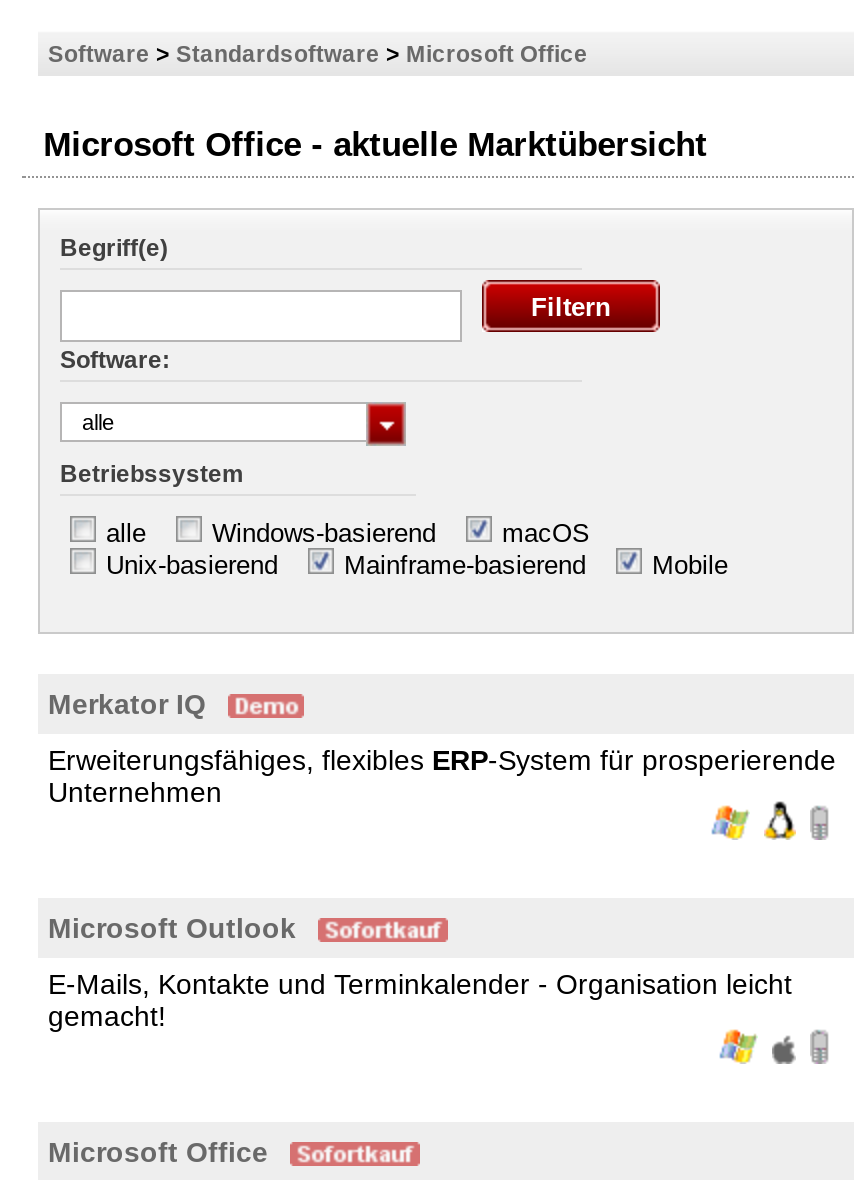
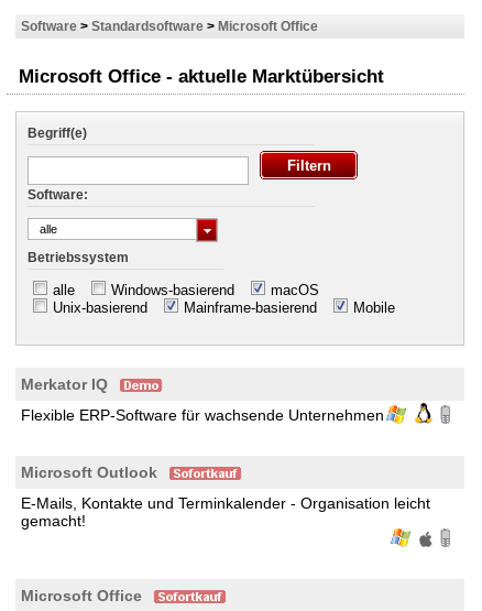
[48,744,836,808] Erweiterungsfähiges, flexibles ERP-System für prosperierende | Unternehmen -> [21,406,384,424] Flexible ERP-Software für wachsende Unternehmen

